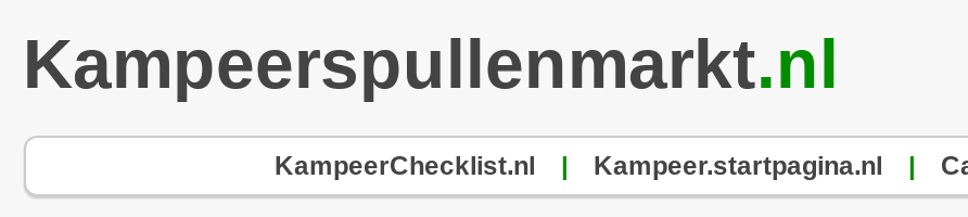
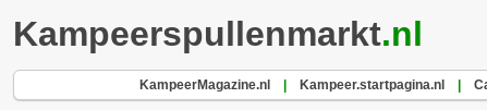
[275,151,535,181] KampeerChecklist.nl -> [139,77,270,93] KampeerMagazine.nl

